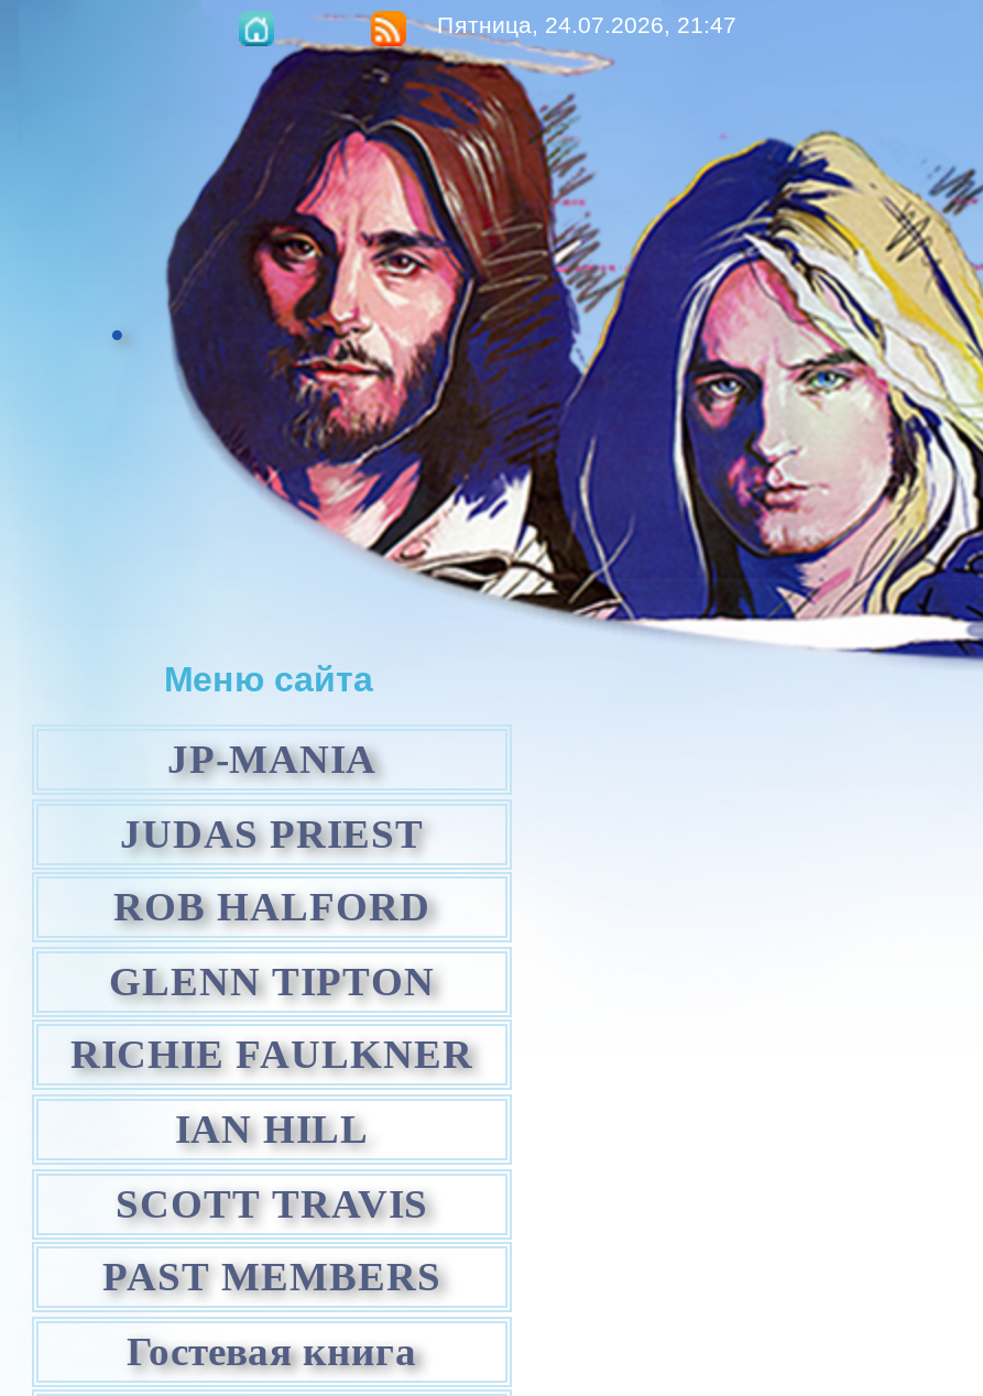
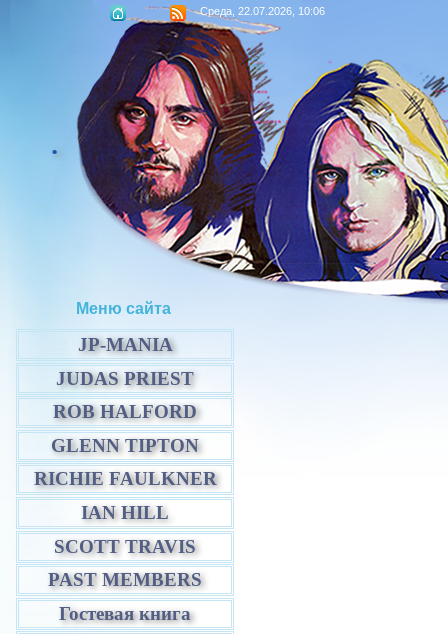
[437,11,736,37] Пятница, 24.07.2026, 21:47 -> [200,5,325,17] Среда, 22.07.2026, 10:06

